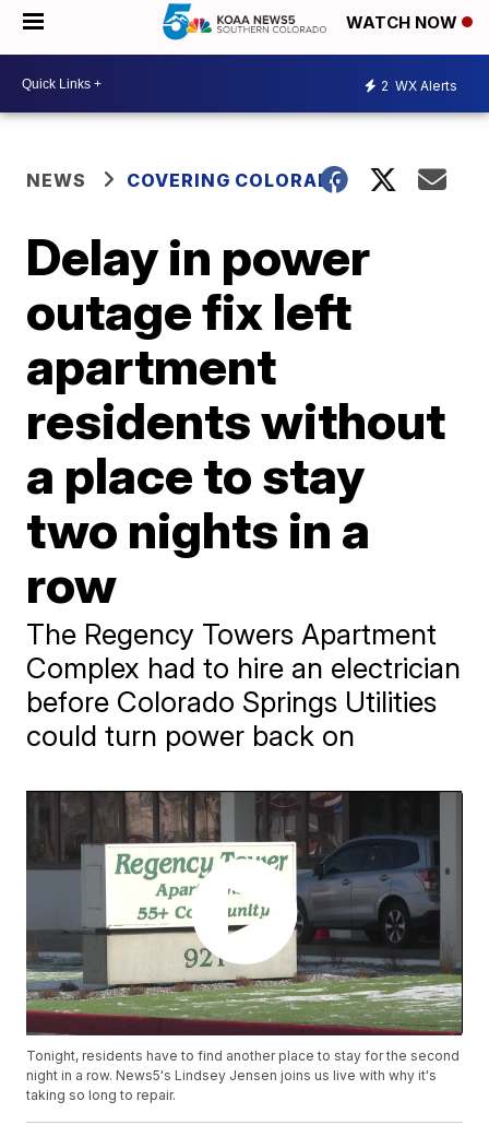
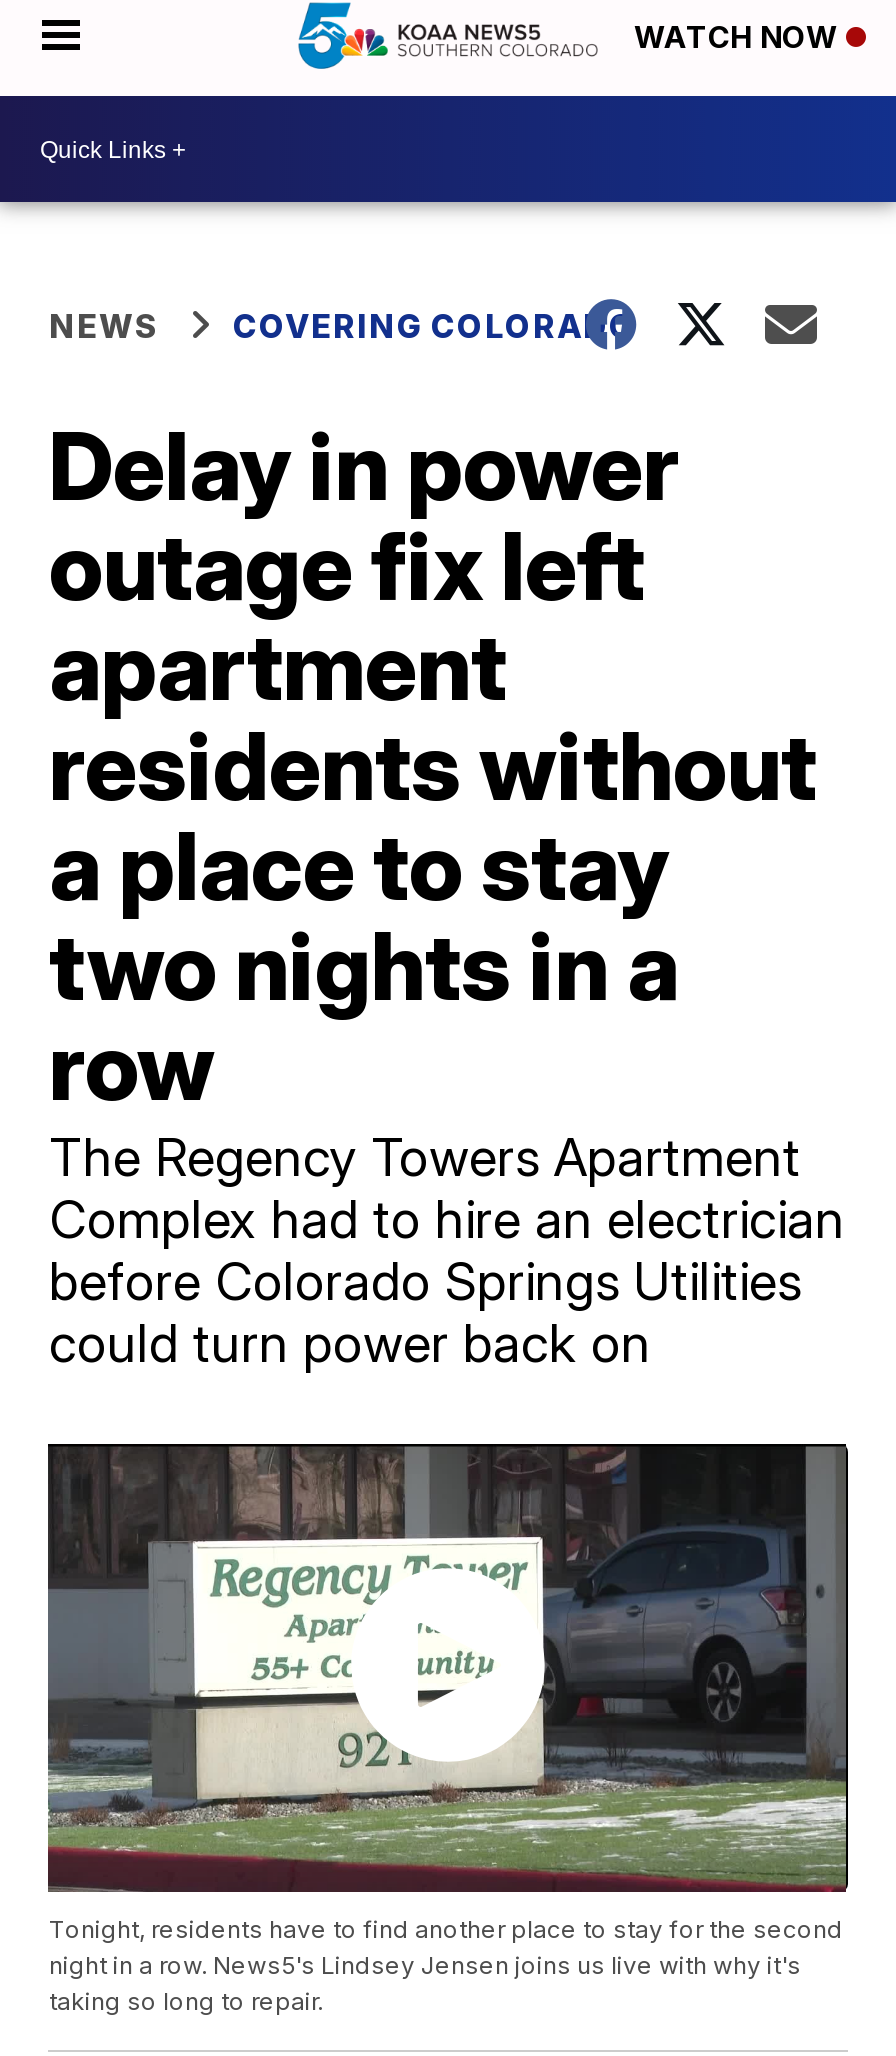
[381,77,457,93] 2 WX Alerts -> none

